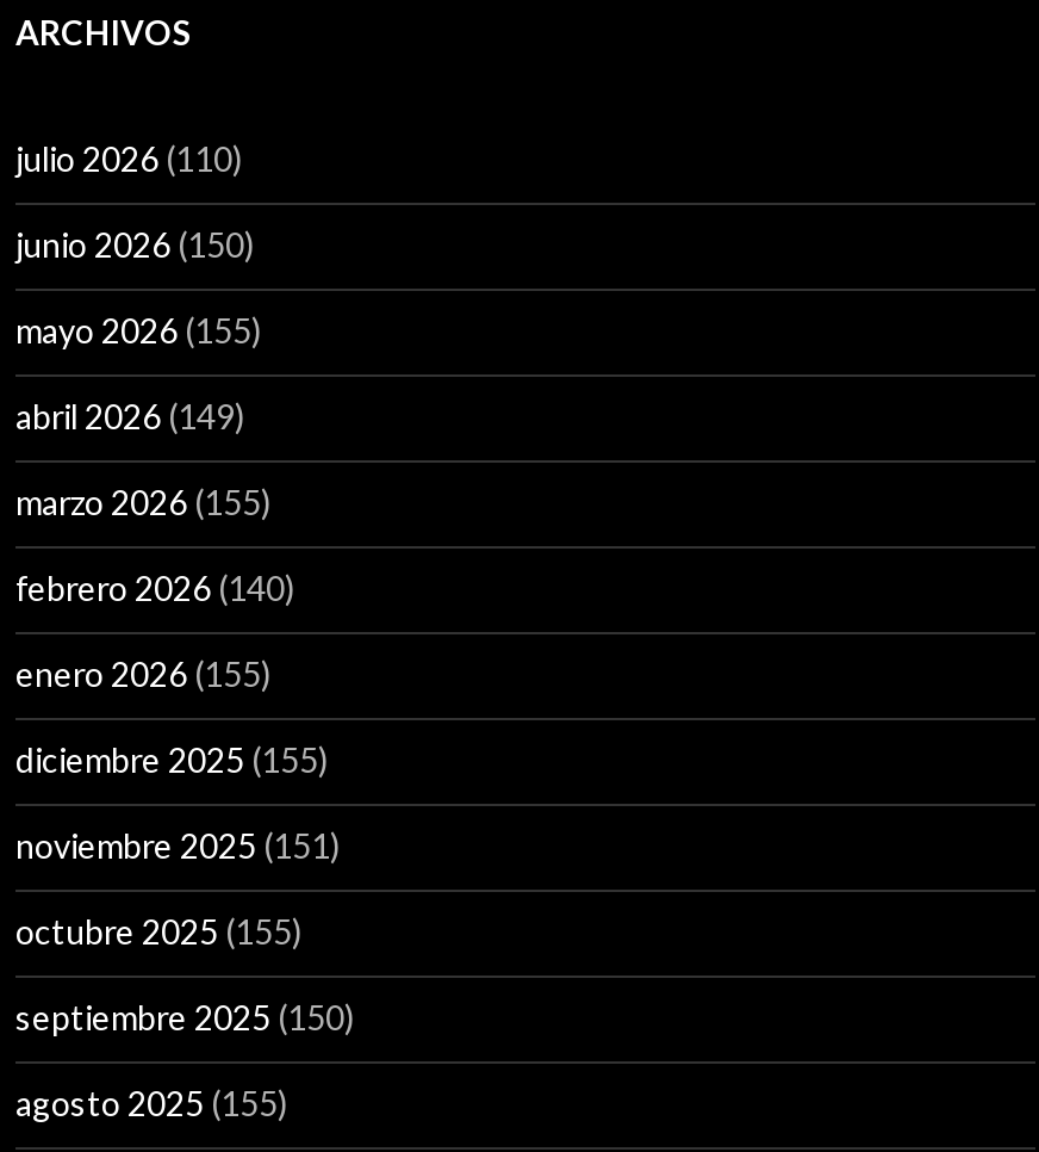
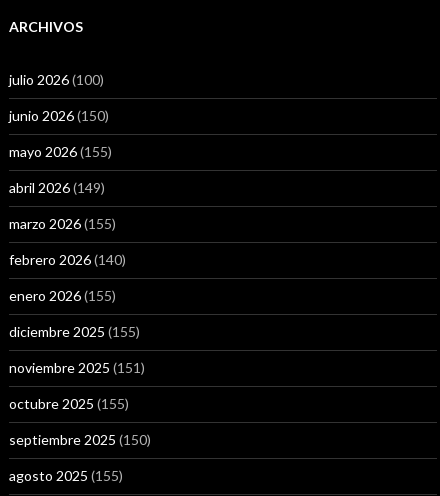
[15,137,242,178] julio 2026 (110) -> [9,71,104,88] julio 2026 (100)

